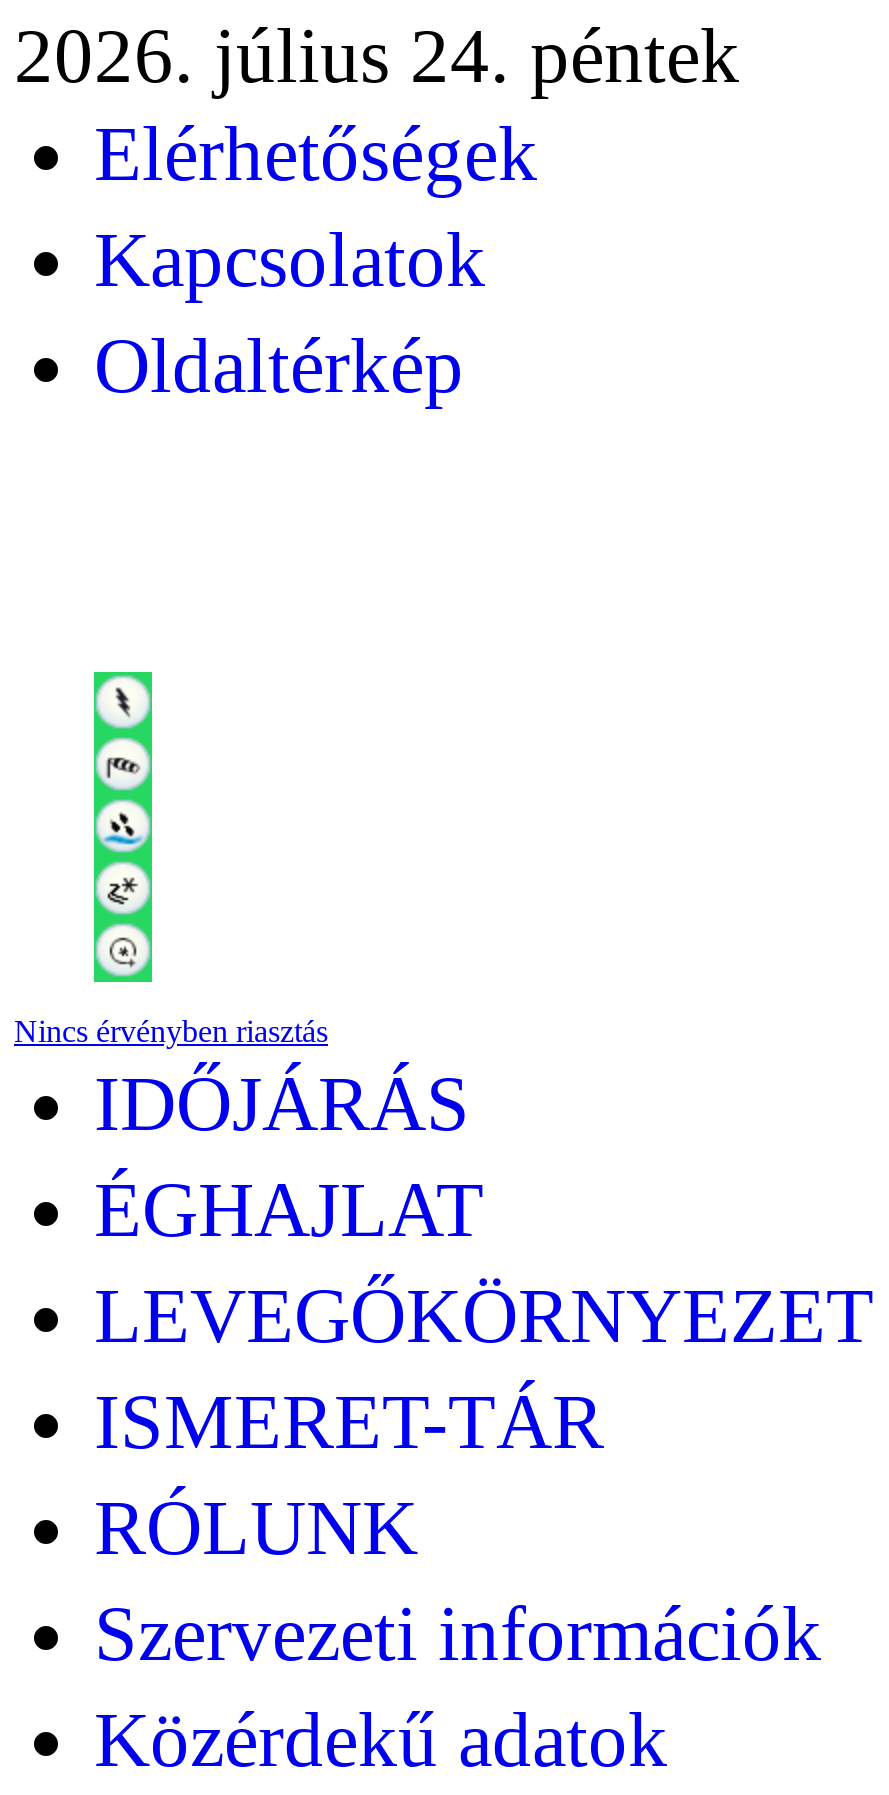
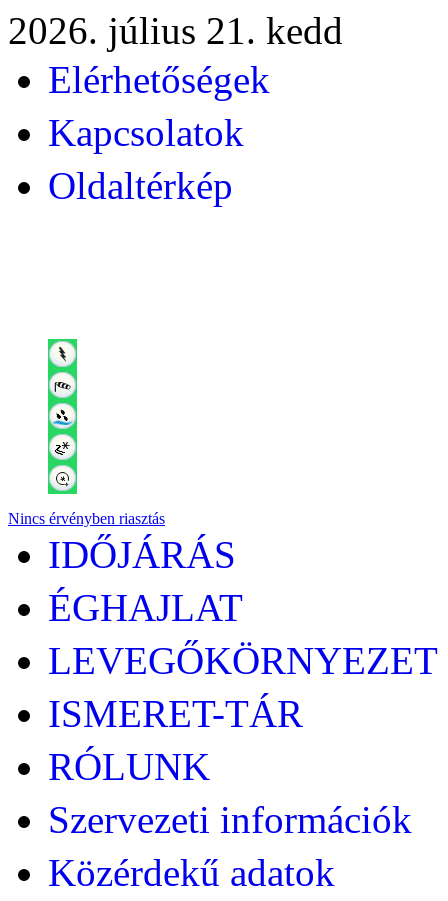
[14,12,740,98] 2026. július 24. péntek -> [8,9,343,52] 2026. július 21. kedd

